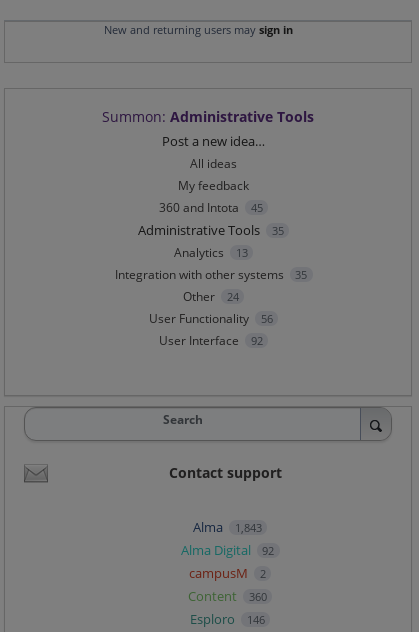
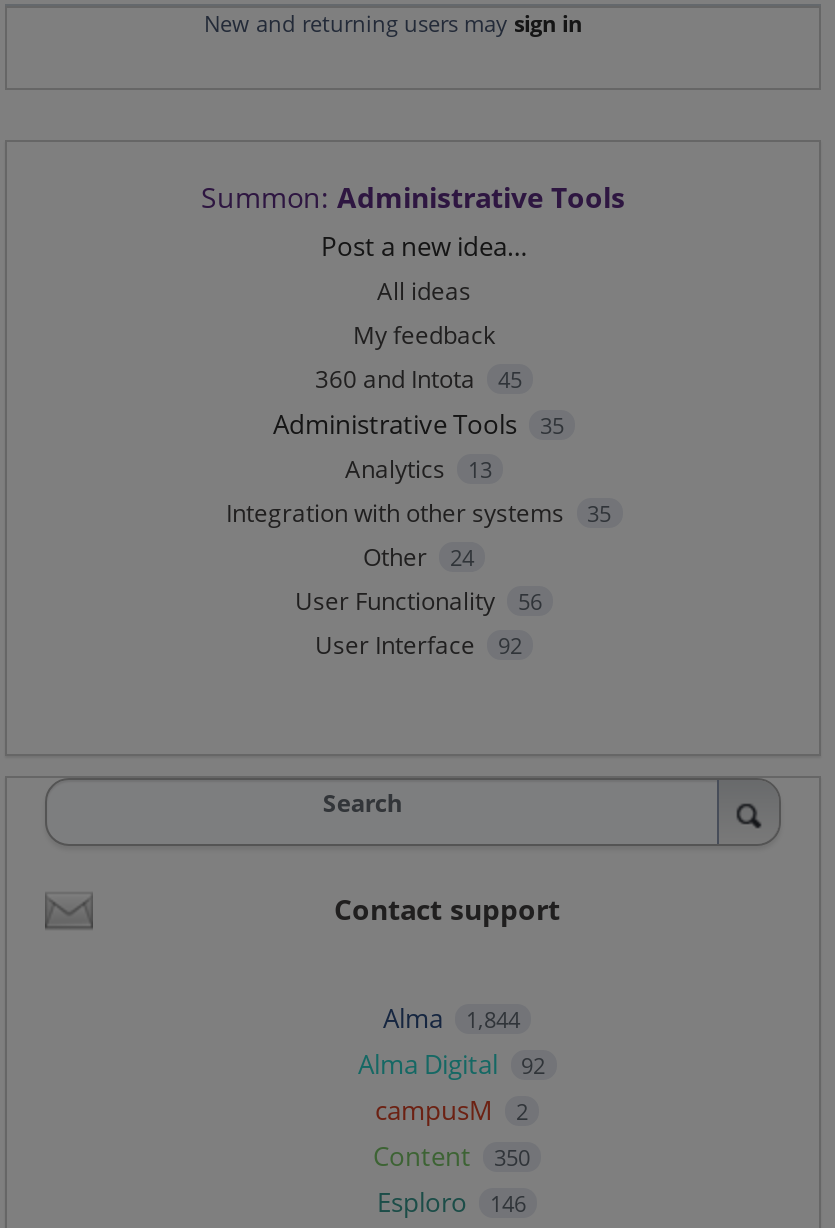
[193,518,261,536] Alma 1,843 -> [383,1000,520,1036] Alma 1,844
[188,587,266,605] Content 360 -> [373,1138,530,1174] Content 350

